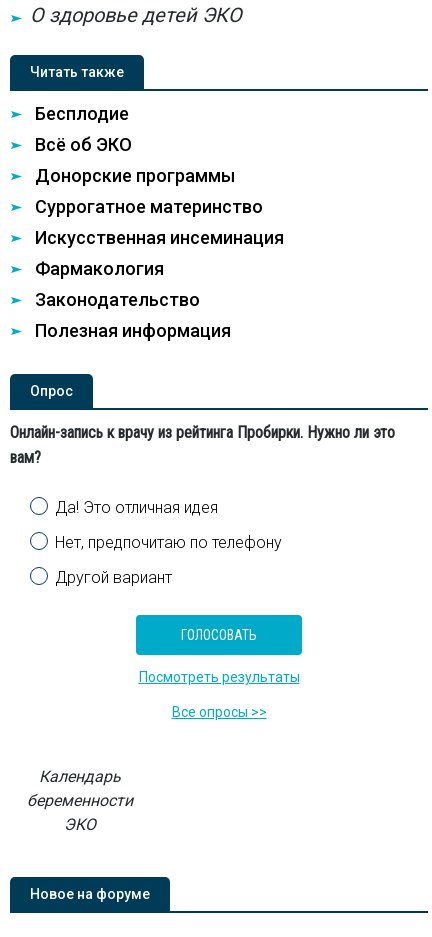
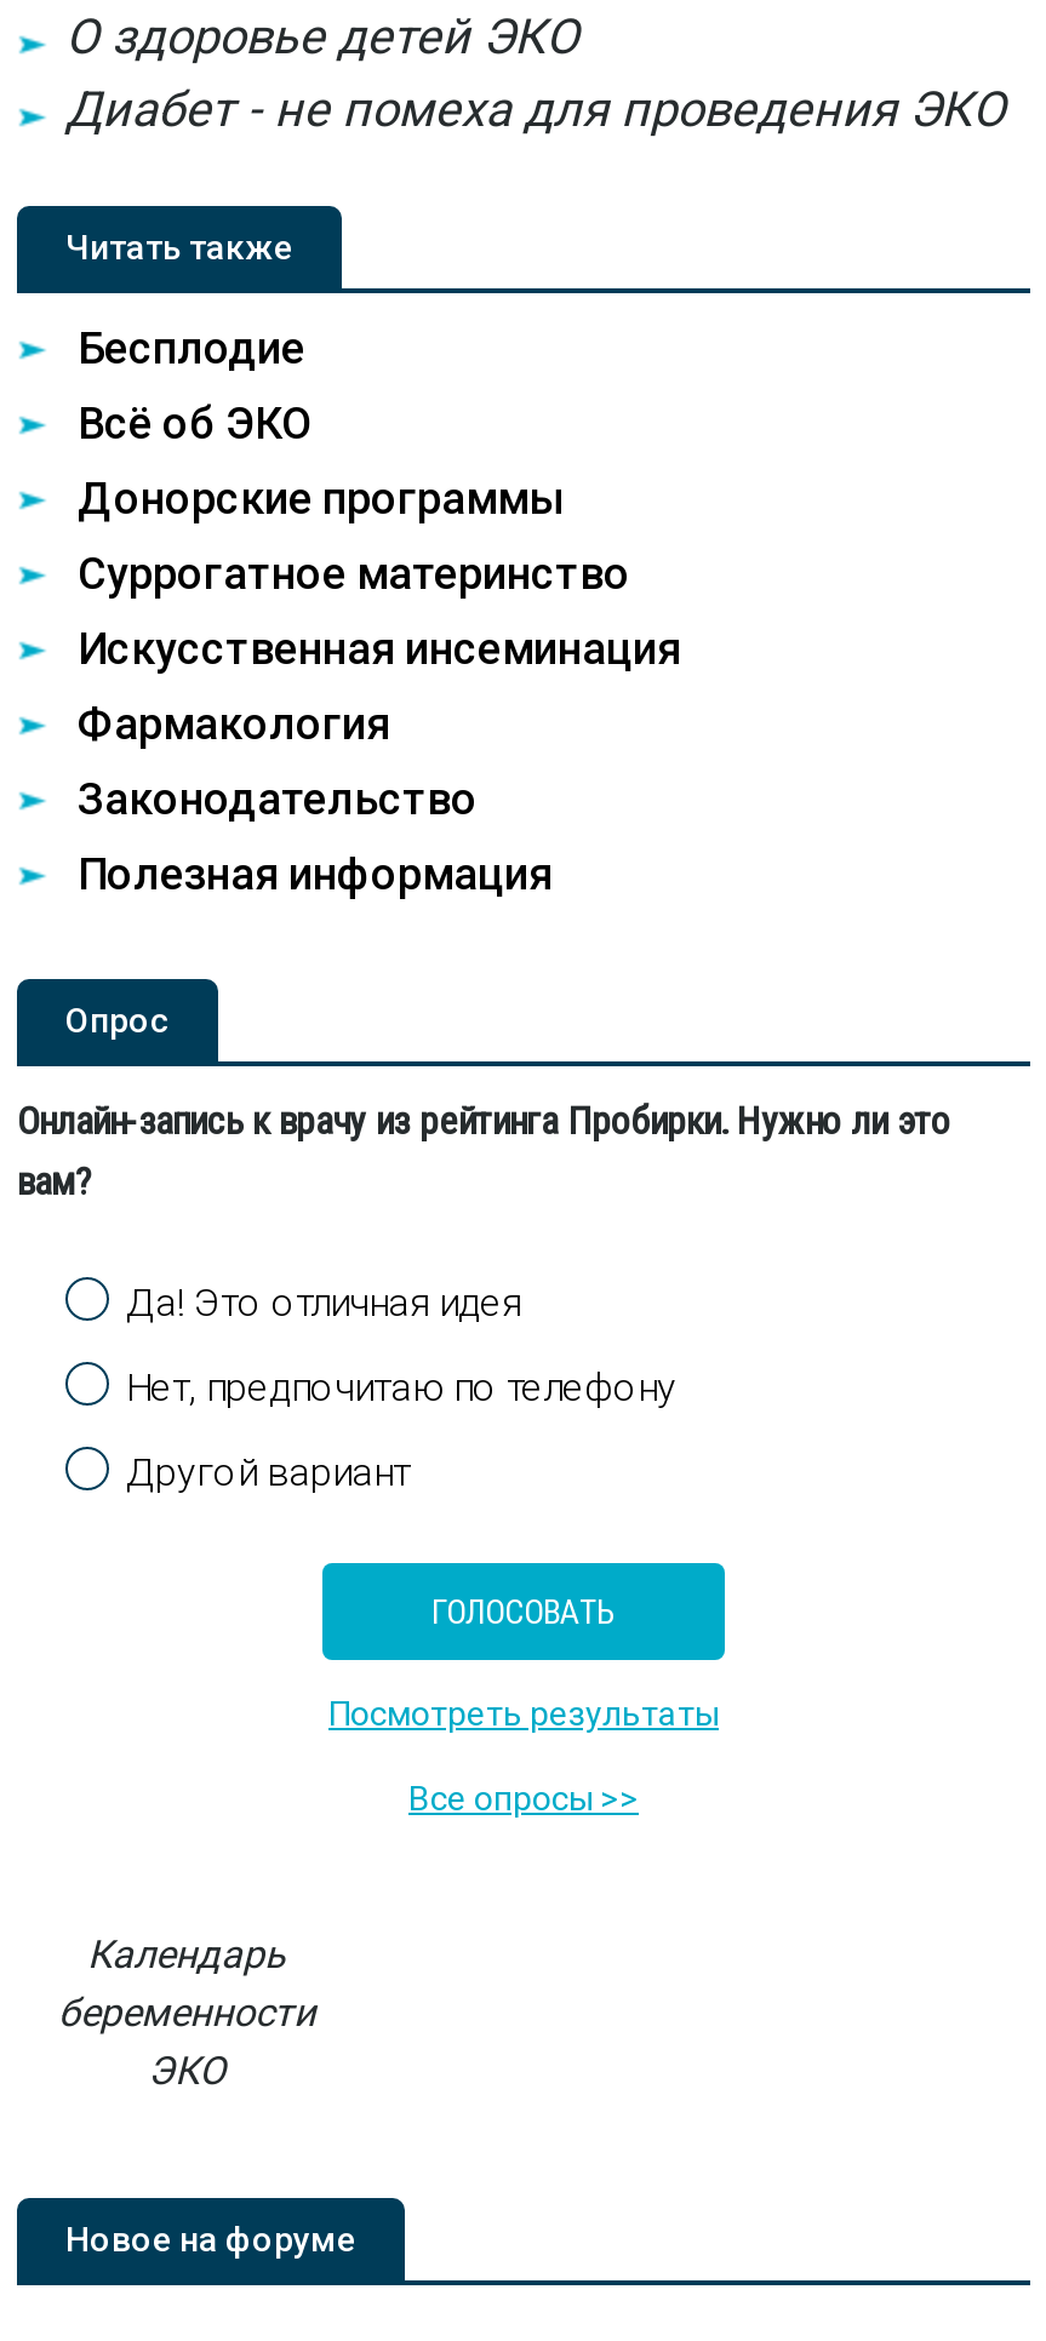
none -> [65,80,1006,138] Диабет - не помеха для проведения ЭКО

